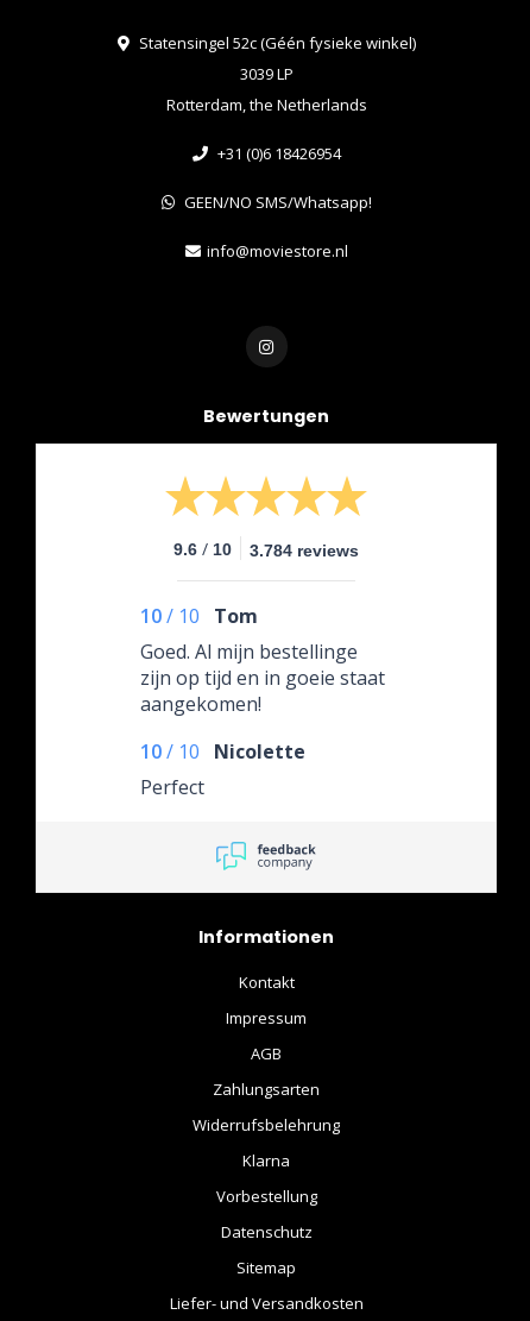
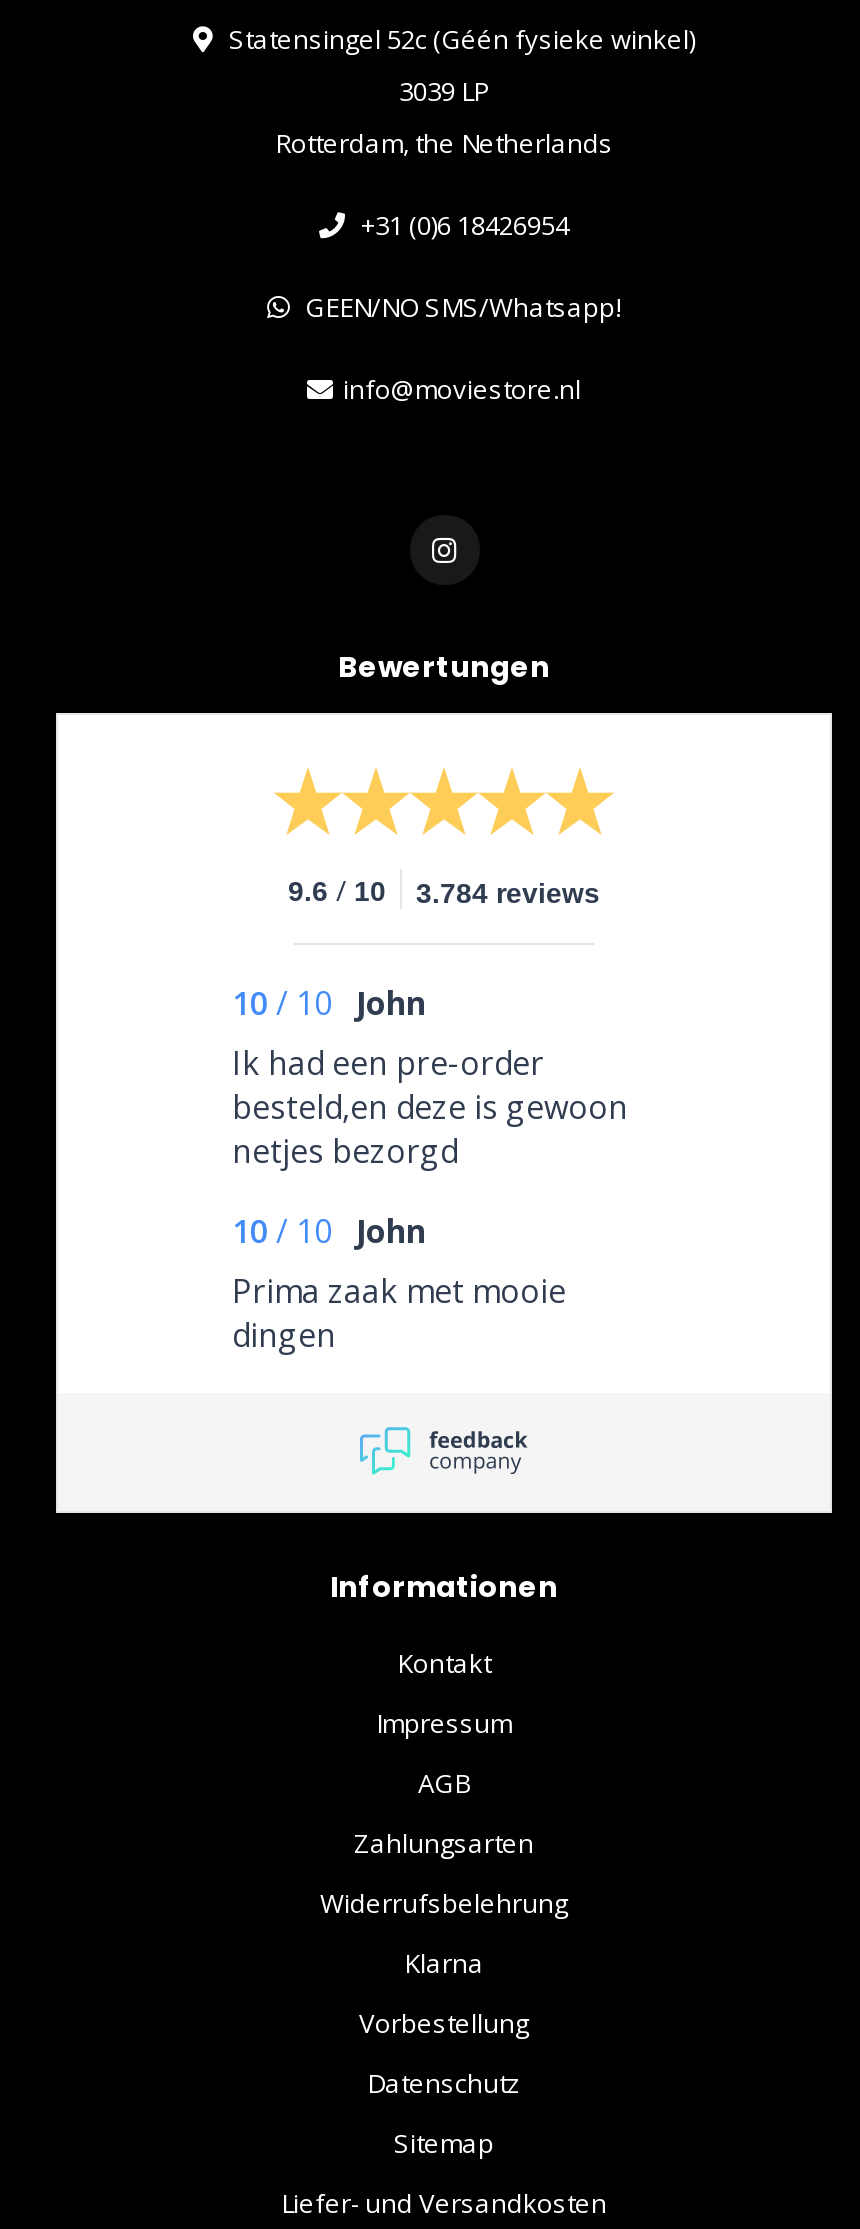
[140,602,385,717] 10 / 10 Tom | Goed. Al mijn bestellinge | zijn op tijd en in goeie staat | aangekomen! -> [232,980,628,1172] 10 / 10 John | Ik had een pre-order | besteld,en deze is gewoon | netjes bezorgd
[140,738,305,800] 10 / 10 Nicolette | Perfect -> [232,1208,566,1356] 10 / 10 John | Prima zaak met mooie | dingen

